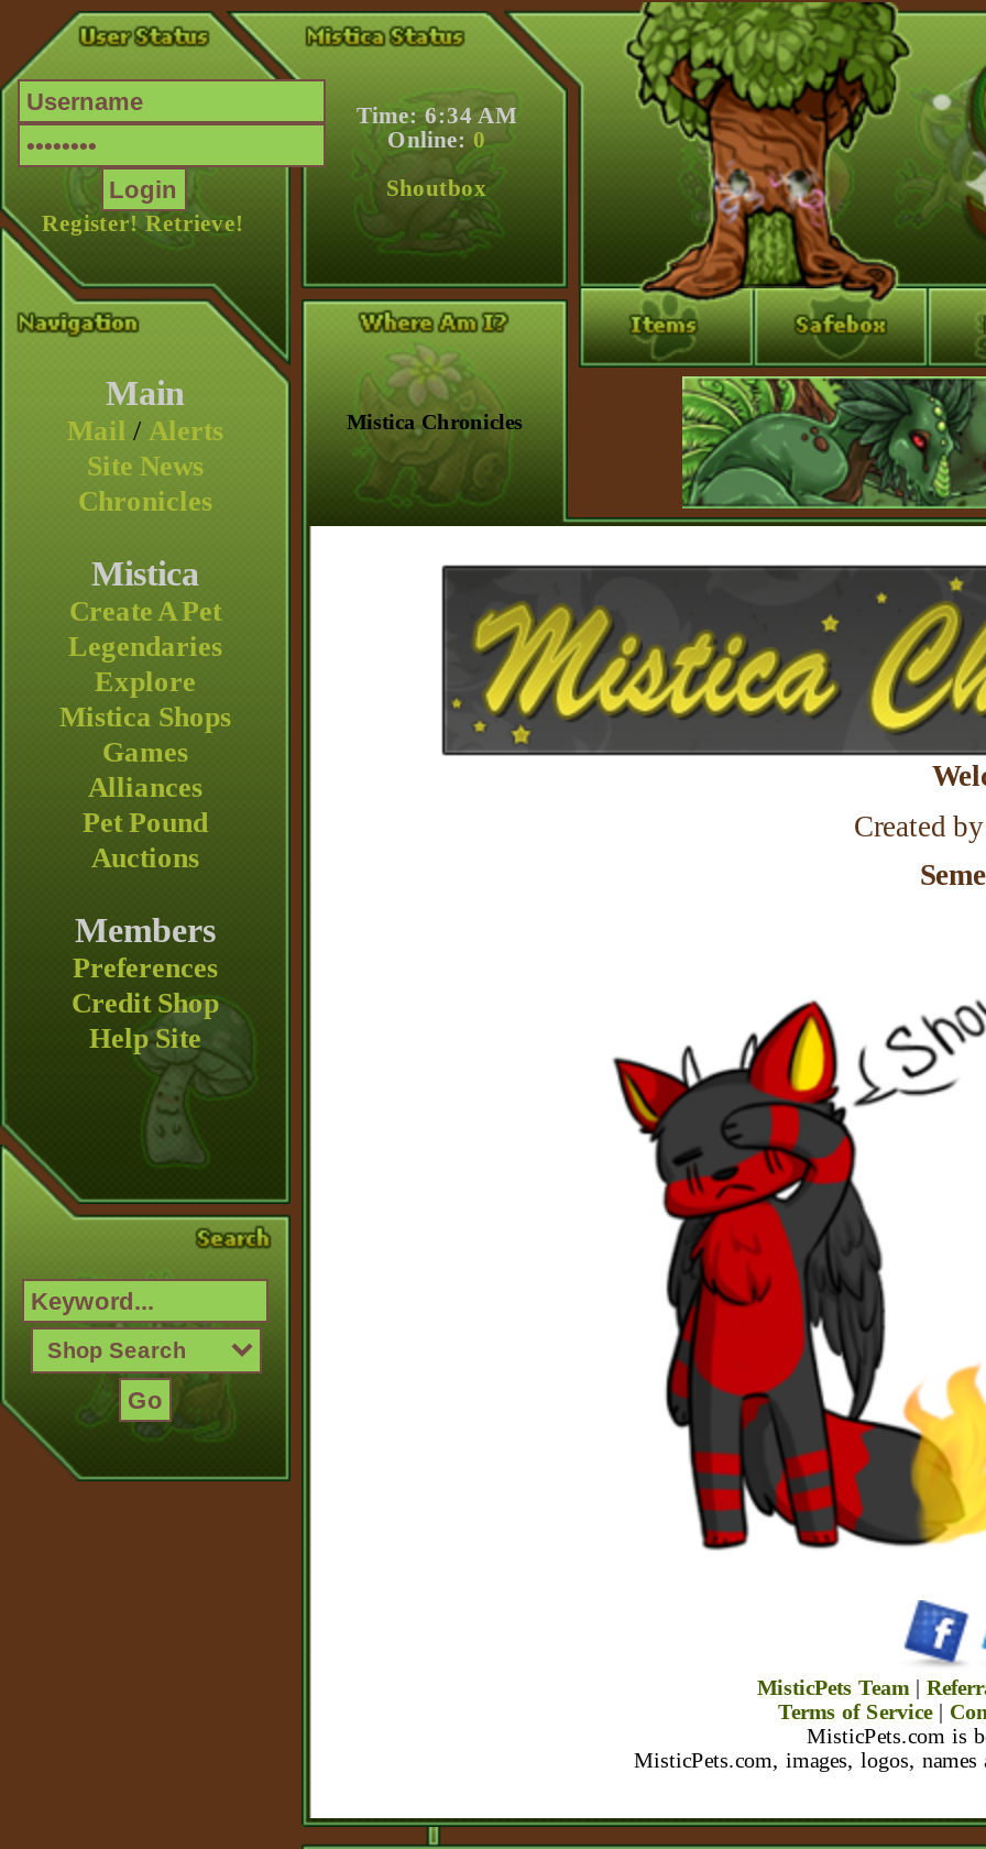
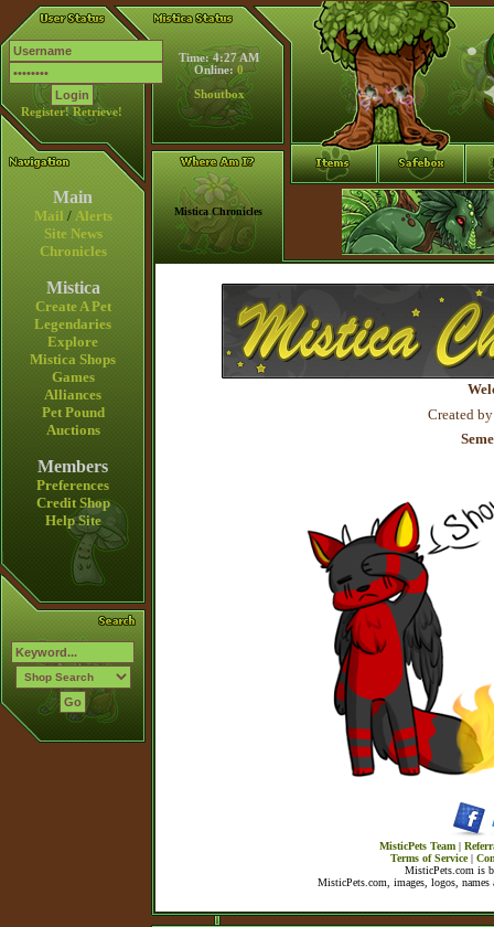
[357,103,517,128] Time: 6:34 AM -> [179,52,259,64] Time: 4:27 AM

